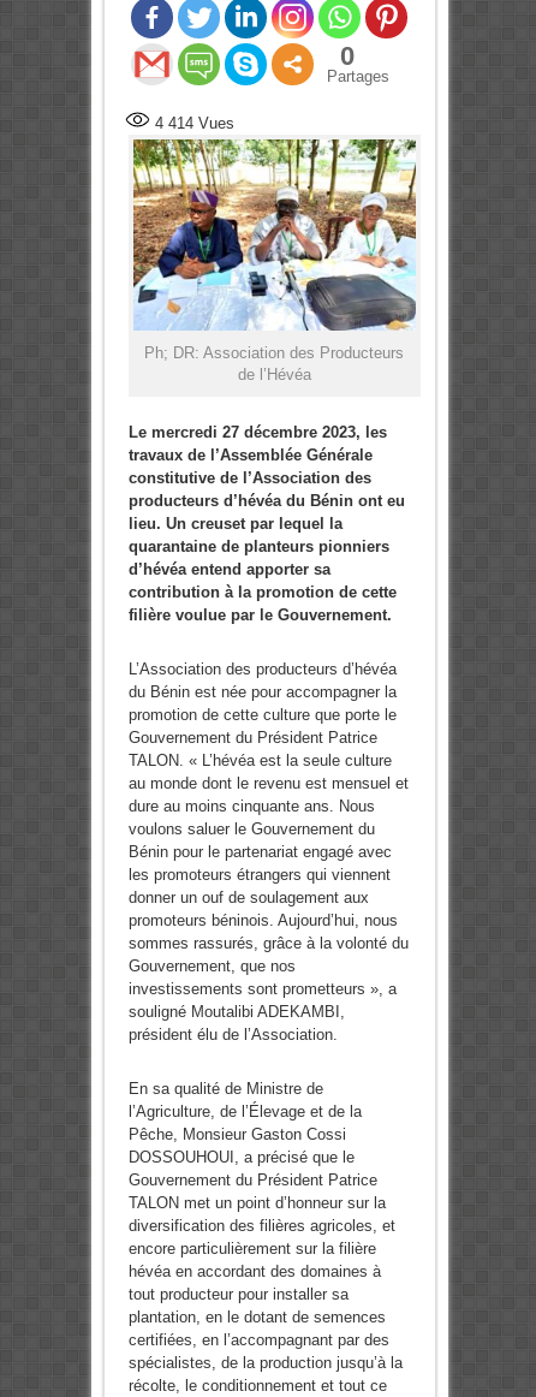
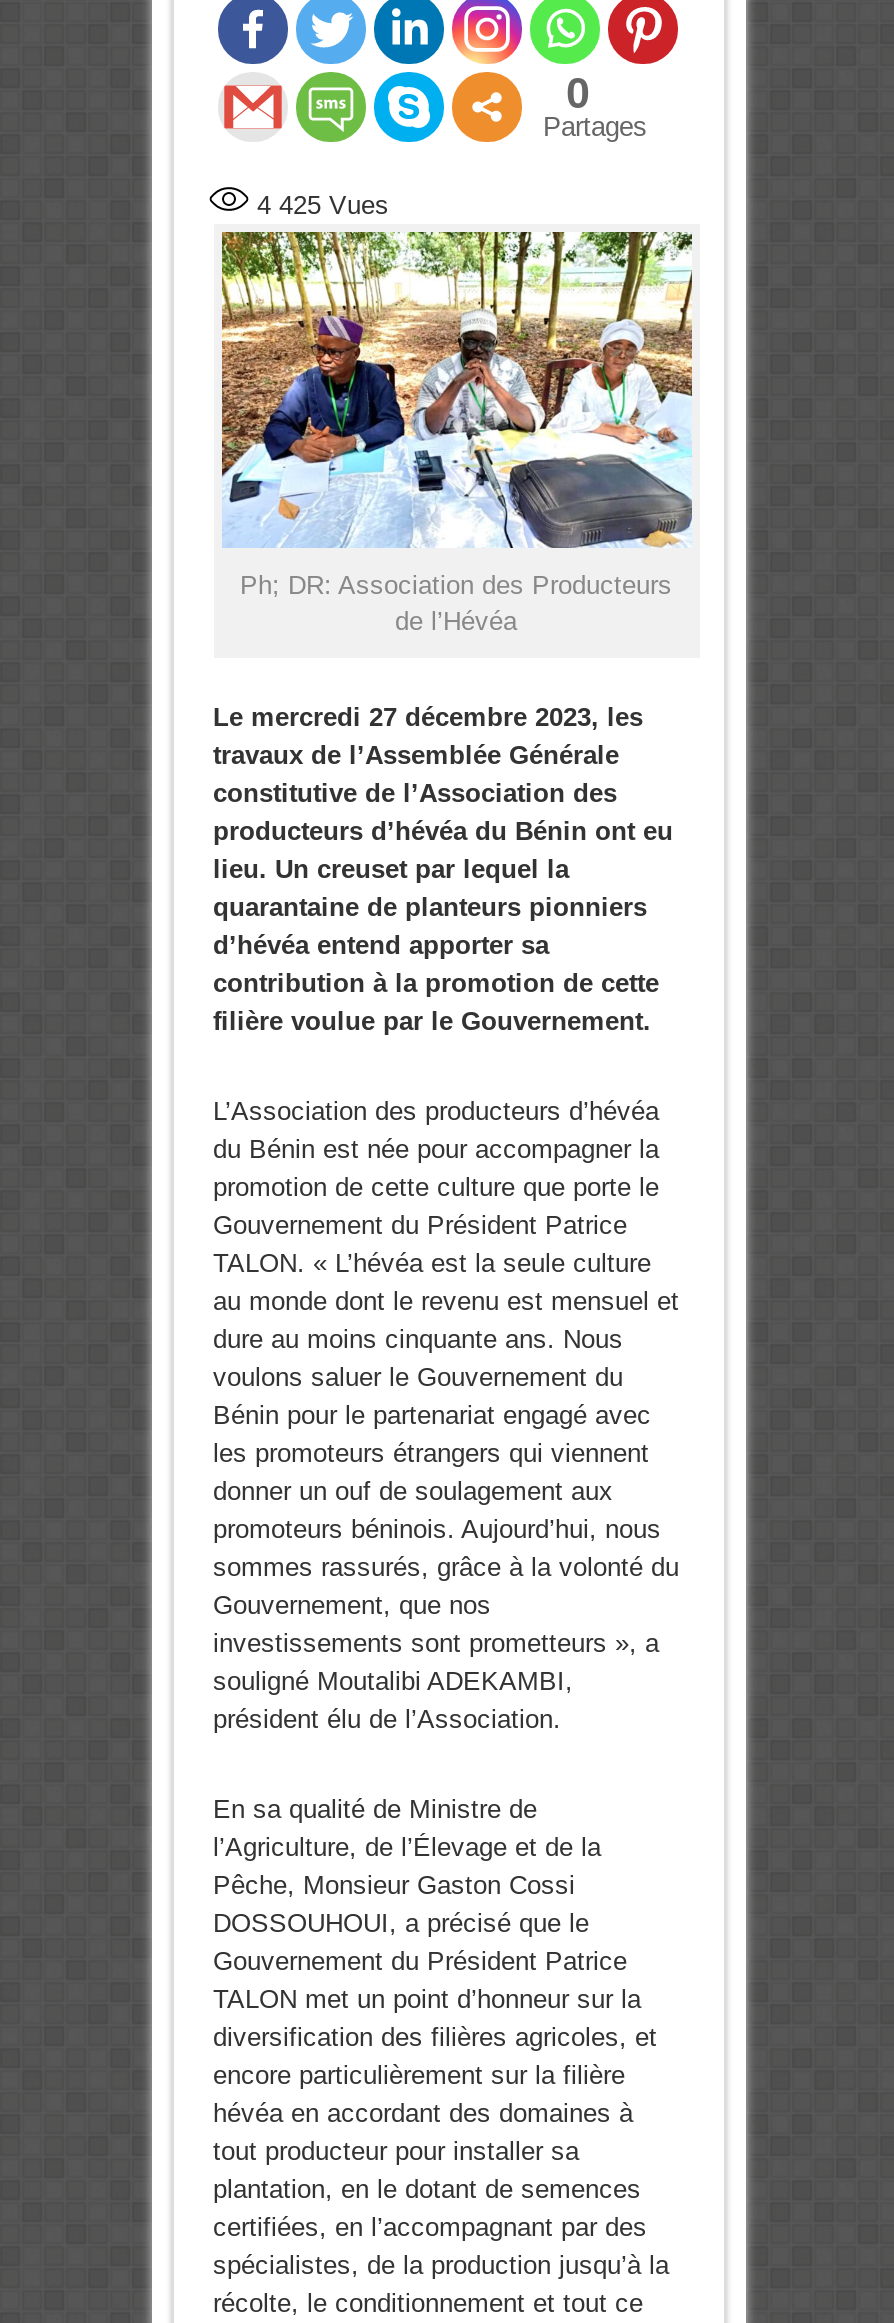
[154,115,234,133] 4 414 Vues -> [257,191,389,221] 4 425 Vues

